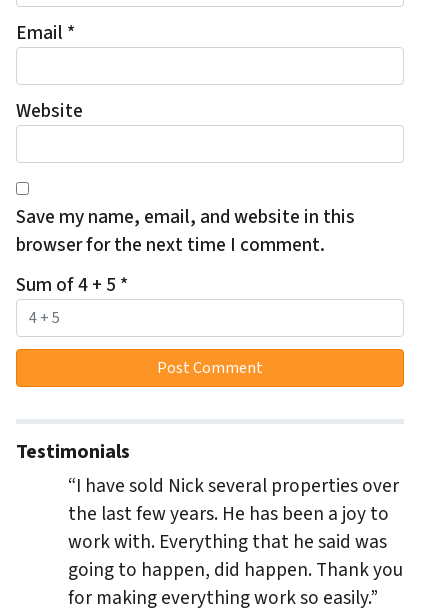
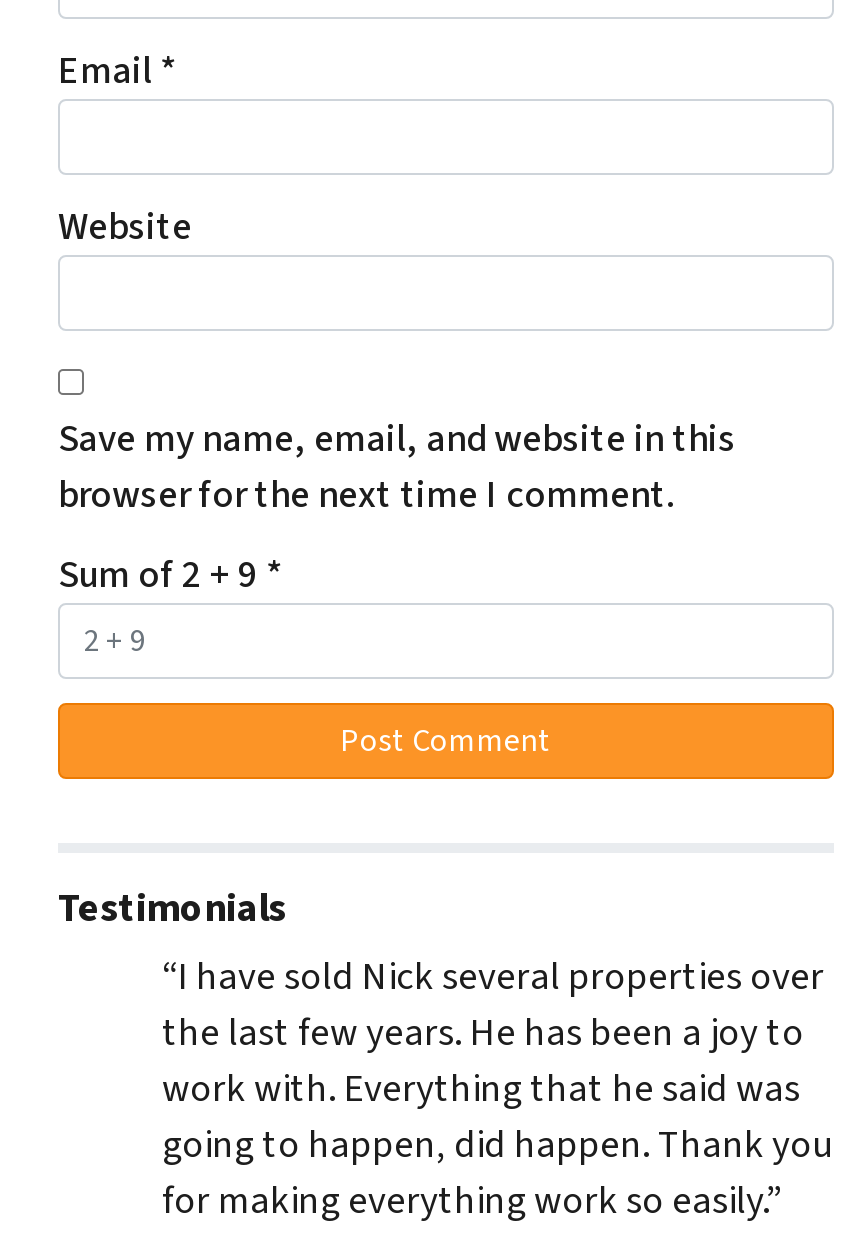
[16,271,128,299] Sum of 4 + 5 * -> [58,547,282,603] Sum of 2 + 9 *

